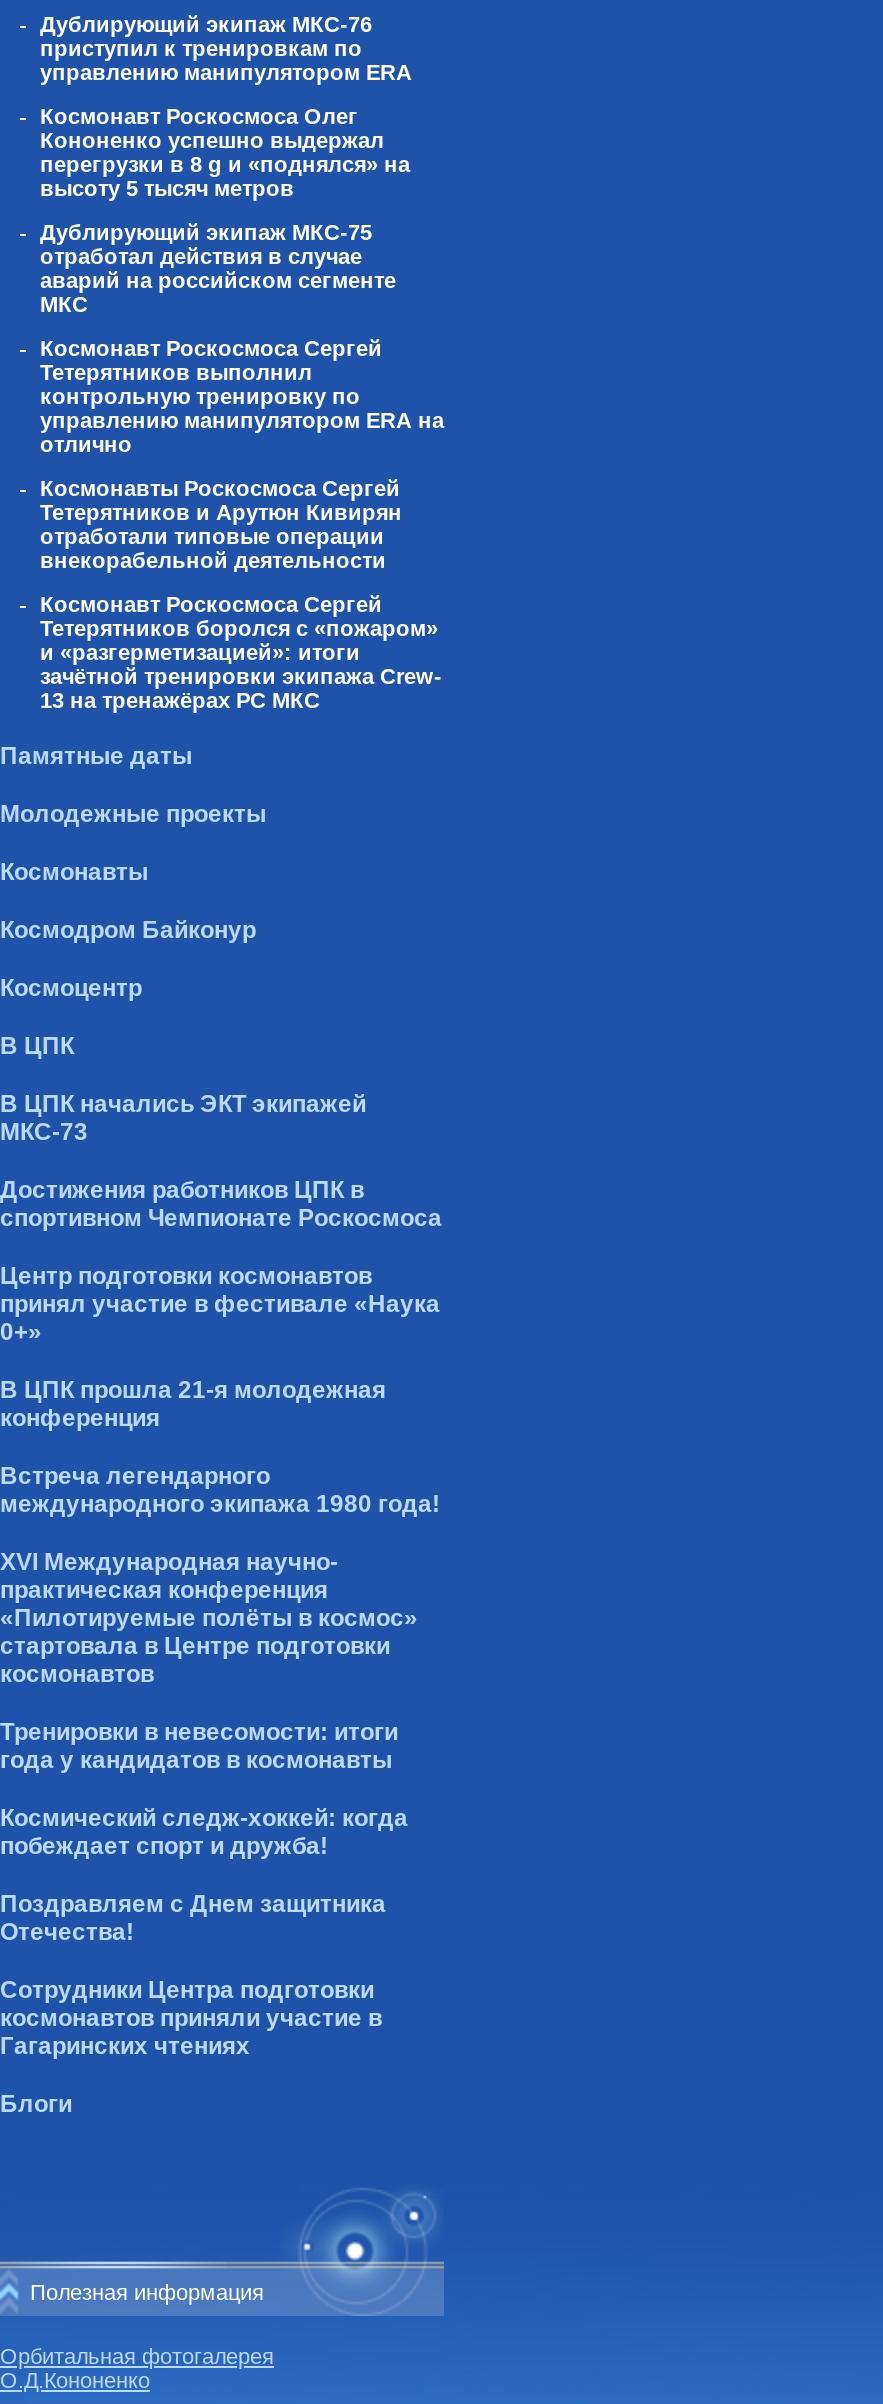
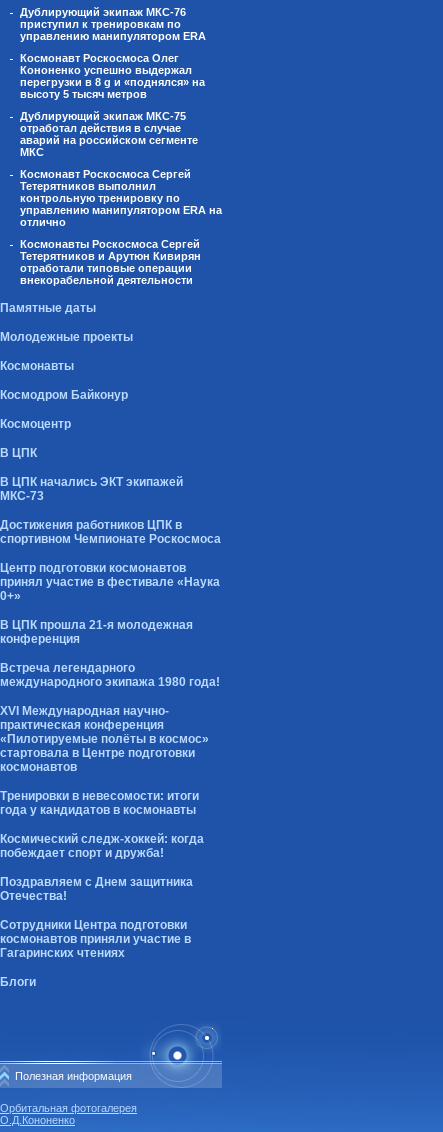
[40,592,442,712] Космонавт Роскосмоса Сергей | Тетерятников боролся с «пожаром» | и «разгерметизацией»: итоги | зачётной тренировки экипажа Crew- | 13 на тренажёрах РС МКС -> none

